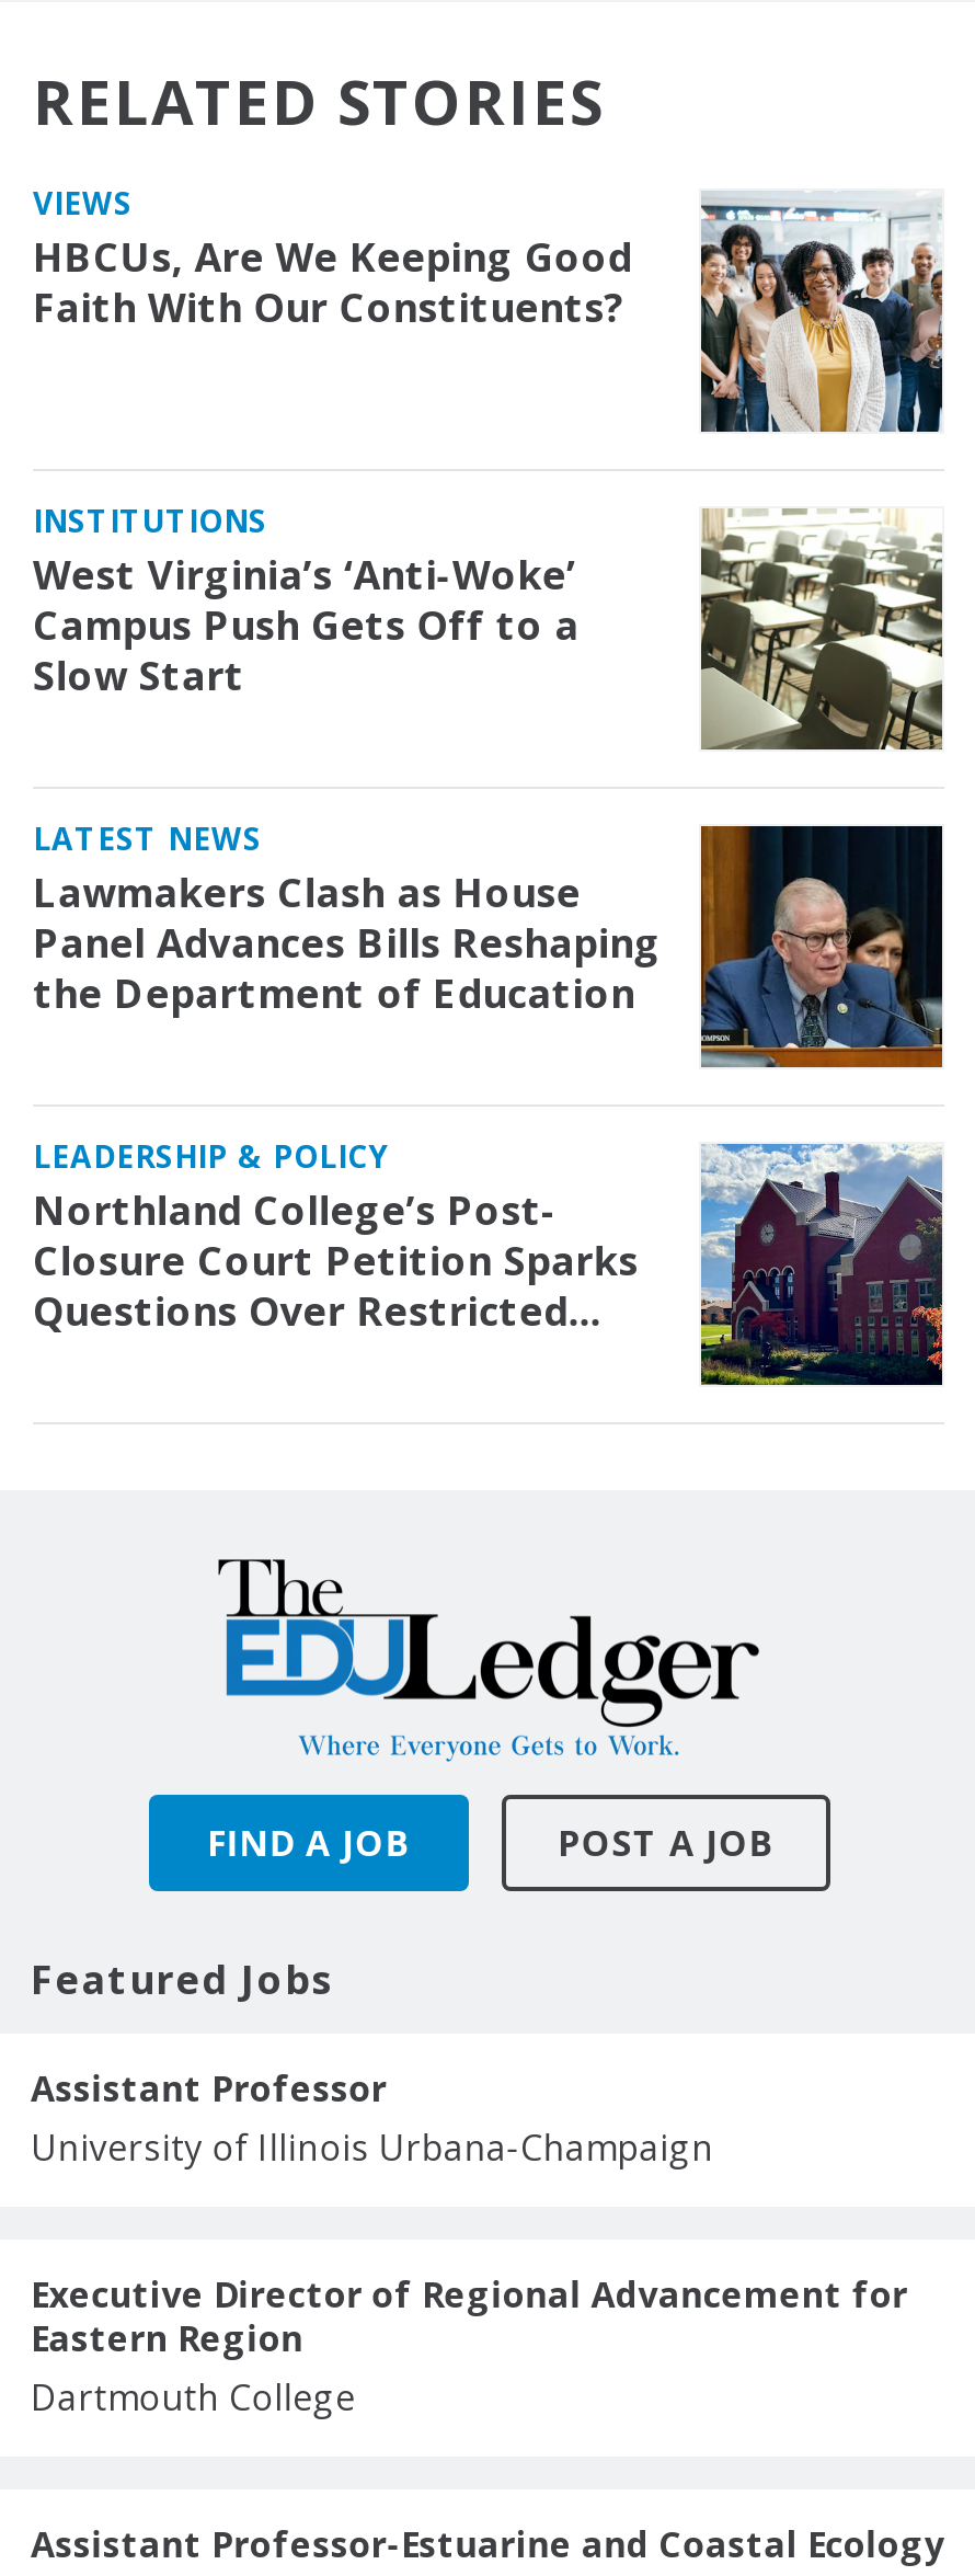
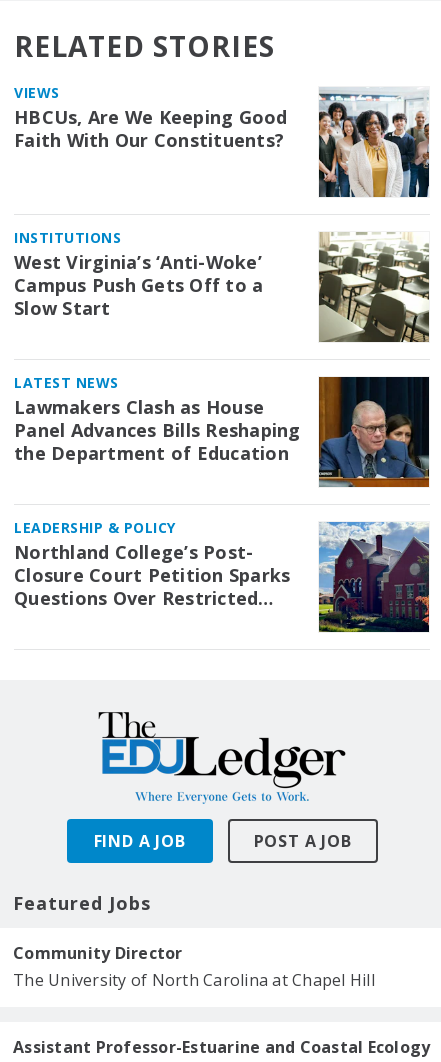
[31,2063,908,2420] Assistant Professor | University of Illinois Urbana-Champaign | Executive Director of Regional Advancement for | Eastern Region | Dartmouth College -> [13,942,375,991] Community Director | The University of North Carolina at Chapel Hill

